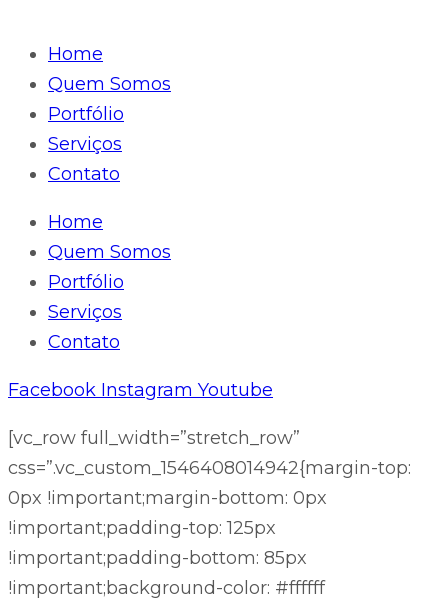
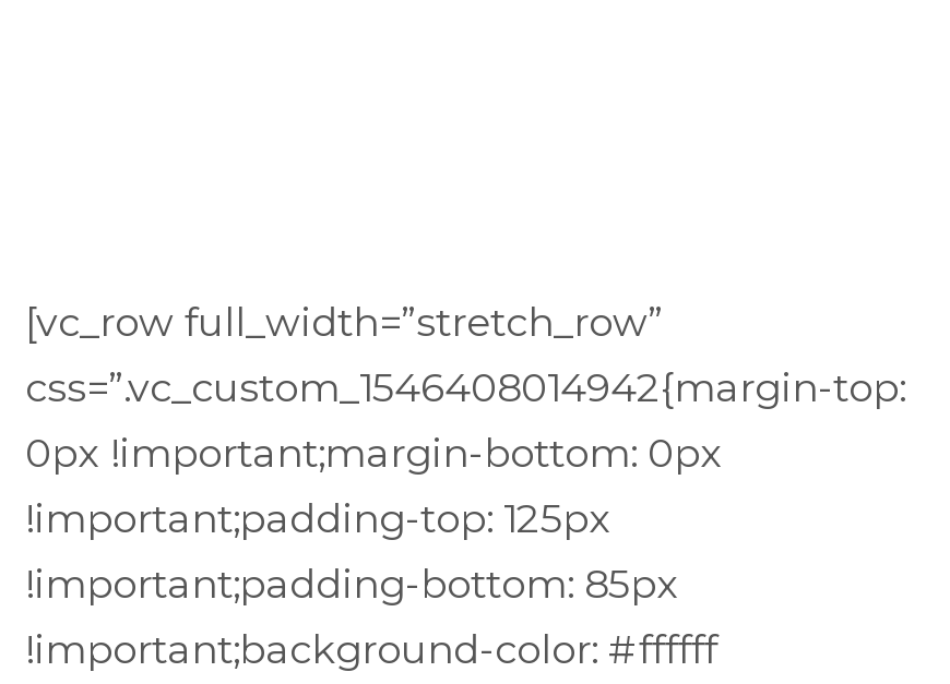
[8,43,273,401] Home | Quem Somos | Portfólio | Serviços | Contato | Home | Quem Somos | Portfólio | Serviços | Contato | Facebook Instagram Youtube -> none

